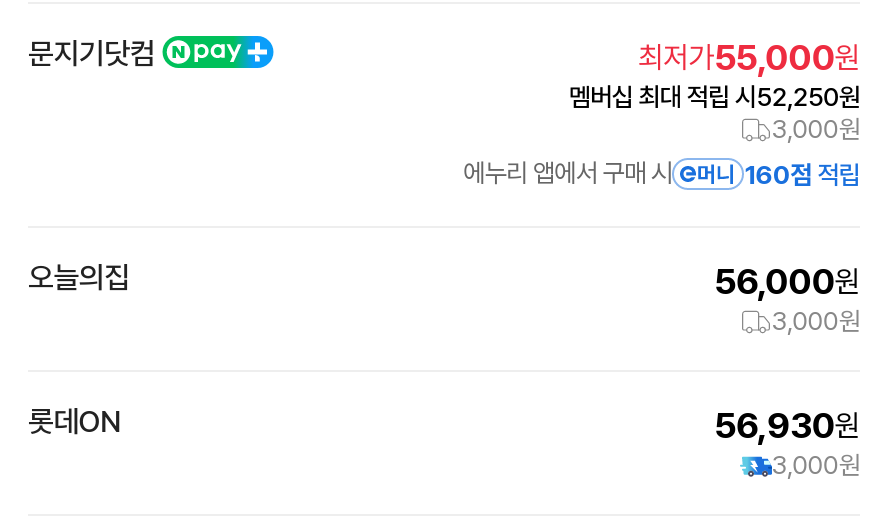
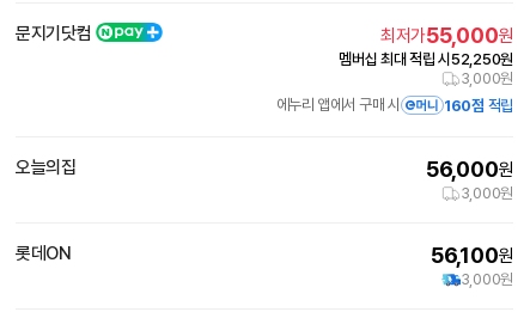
[714,404,860,446] 56,930원 -> [431,243,513,268] 56,100원

